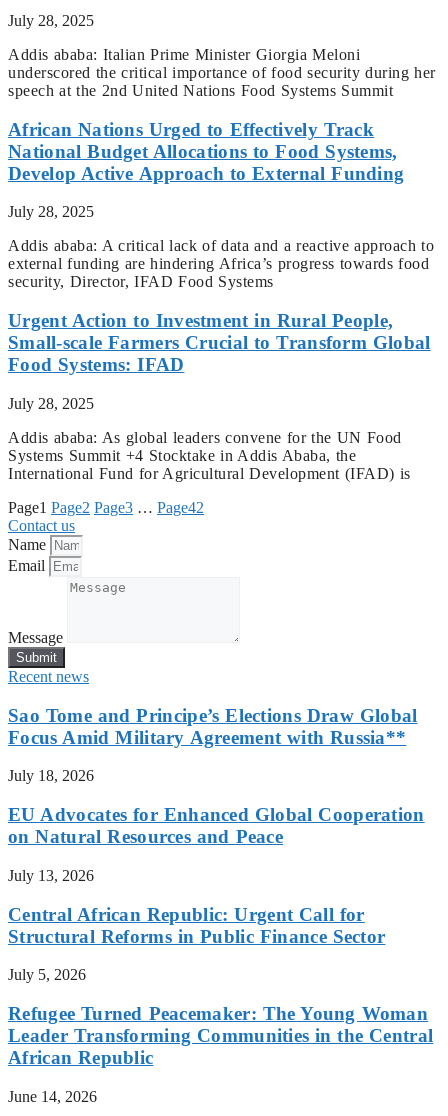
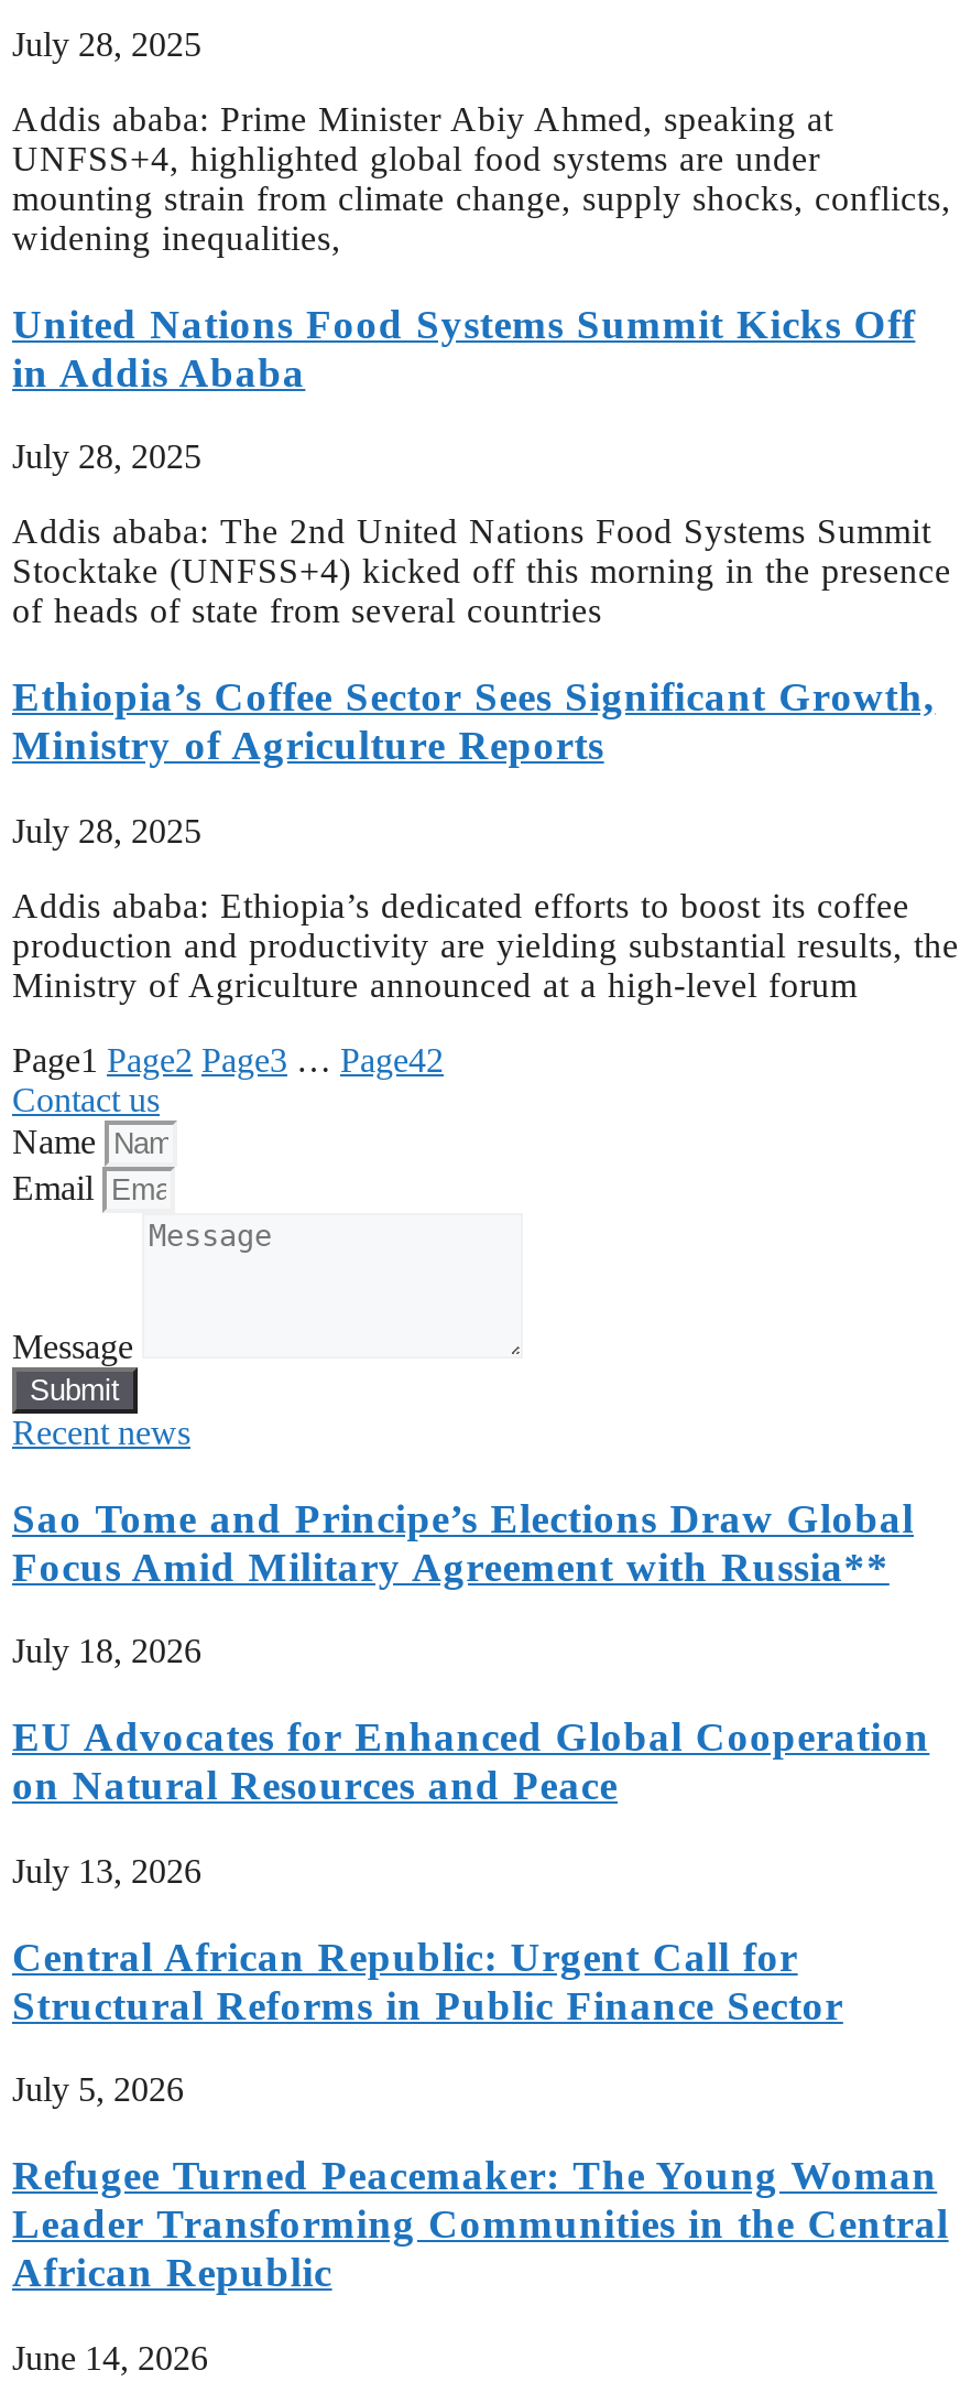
[8,46,435,99] Addis ababa: Italian Prime Minister Giorgia Meloni | underscored the critical importance of food security during her | speech at the 2nd United Nations Food Systems Summit -> [12,100,951,257] Addis ababa: Prime Minister Abiy Ahmed, speaking at | UNFSS+4, highlighted global food systems are under | mounting strain from climate change, supply shocks, conflicts, | widening inequalities,
[8,119,404,184] African Nations Urged to Effectively Track | National Budget Allocations to Food Systems, | Develop Active Approach to External Funding -> [12,300,915,395] United Nations Food Systems Summit Kicks Off | in Addis Ababa
[8,237,434,290] Addis ababa: A critical lack of data and a reactive approach to | external funding are hindering Africa’s progress towards food | security, Director, IFAD Food Systems -> [12,513,951,630] Addis ababa: The 2nd United Nations Food Systems Summit | Stocktake (UNFSS+4) kicked off this morning in the presence | of heads of state from several countries
[8,310,431,375] Urgent Action to Investment in Rural People, | Small-scale Farmers Crucial to Transform Global | Food Systems: IFAD -> [12,674,935,768] Ethiopia’s Coffee Sector Sees Significant Growth, | Ministry of Agriculture Reports
[8,429,410,482] Addis ababa: As global leaders convene for the UN Food | Systems Summit +4 Stocktake in Addis Ababa, the | International Fund for Agricultural Development (IFAD) is -> [12,887,959,1004] Addis ababa: Ethiopia’s dedicated efforts to boost its coffee | production and productivity are yielding substantial results, the | Ministry of Agriculture announced at a high-level forum

